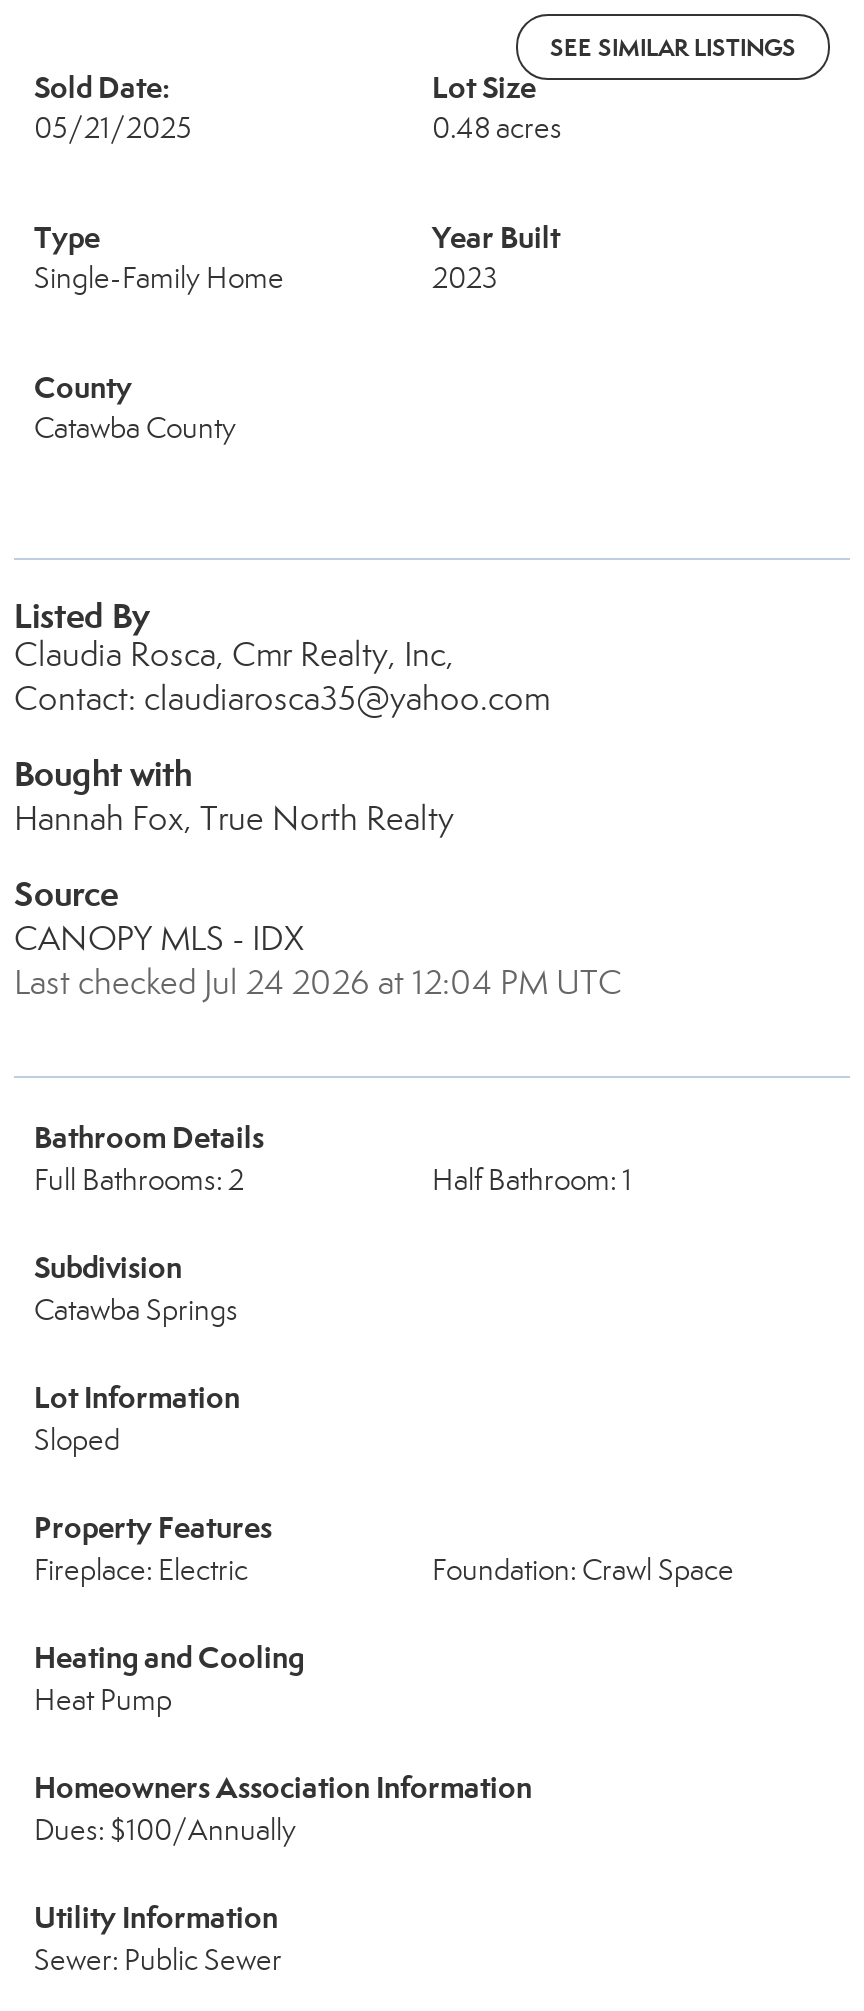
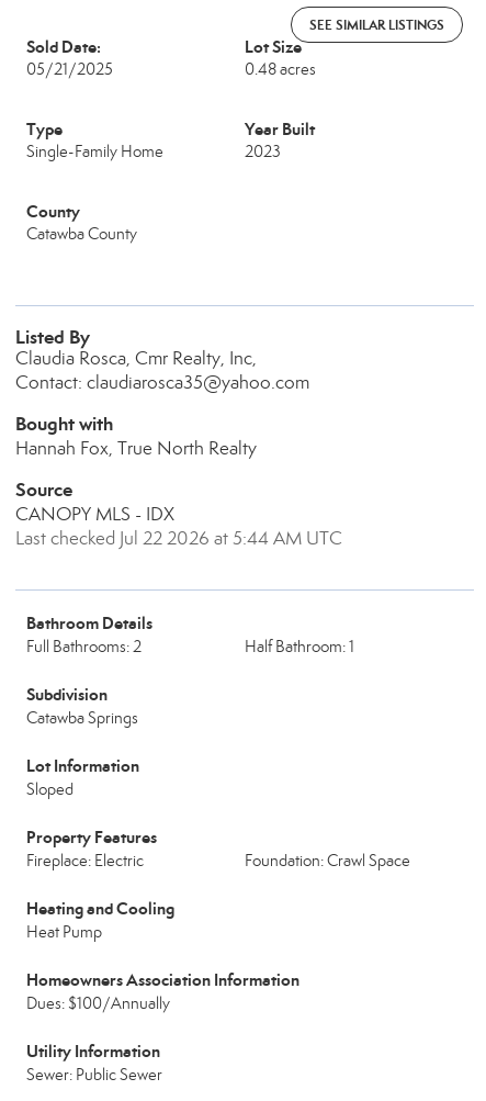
[14,962,622,1004] Last checked Jul 24 2026 at 12:04 PM UTC -> [15,527,342,550] Last checked Jul 22 2026 at 5:44 AM UTC

